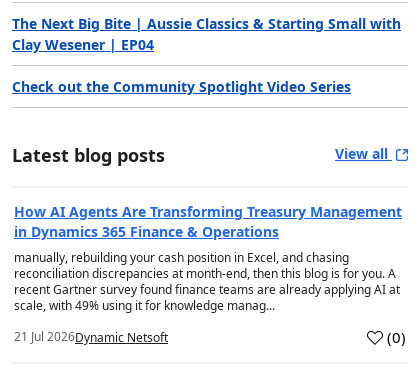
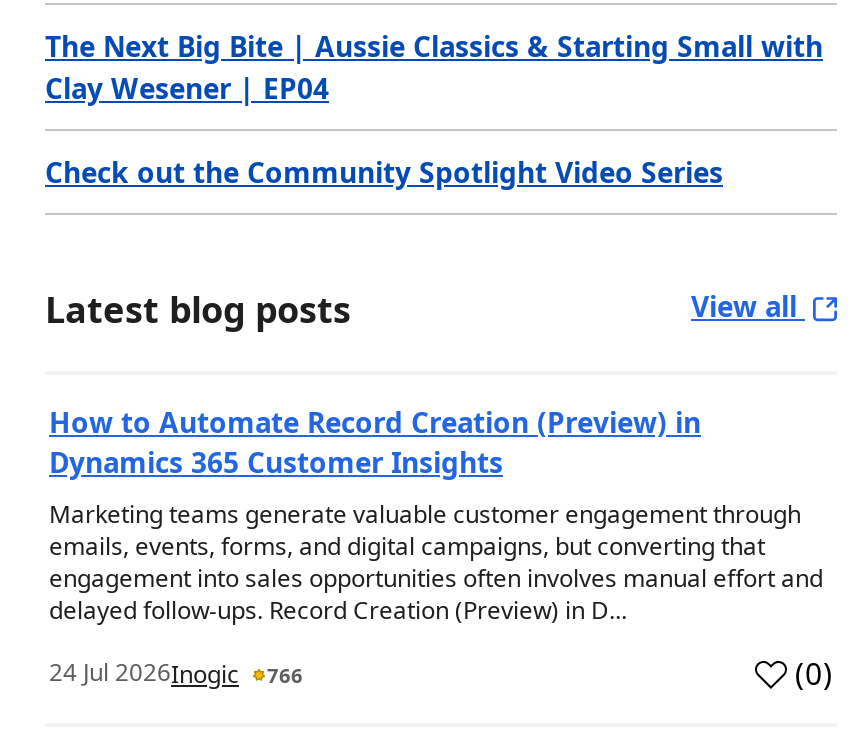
[14,202,402,314] How AI Agents Are Transforming Treasury Management | in Dynamics 365 Finance & Operations | manually, rebuilding your cash position in Excel, and chasing | reconciliation discrepancies at month-end, then this blog is for you. A | recent Gartner survey found finance teams are already applying AI at | scale, with 49% using it for knowledge manag... -> [49,403,823,627] How to Automate Record Creation (Preview) in | Dynamics 365 Customer Insights | Marketing teams generate valuable customer engagement through | emails, events, forms, and digital campaigns, but converting that | engagement into sales opportunities often involves manual effort and | delayed follow-ups. Record Creation (Preview) in D...
[14,328,168,346] 21 Jul 2026Dynamic Netsoft -> [49,655,303,691] 24 Jul 2026Inogic | 766

